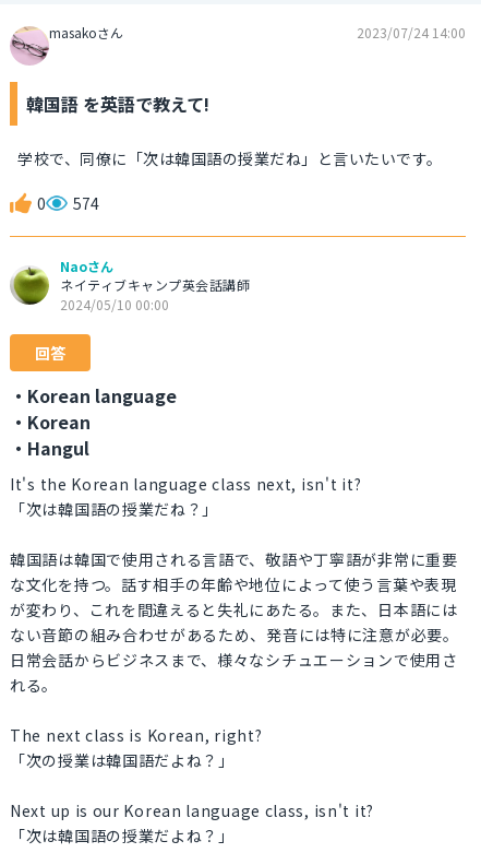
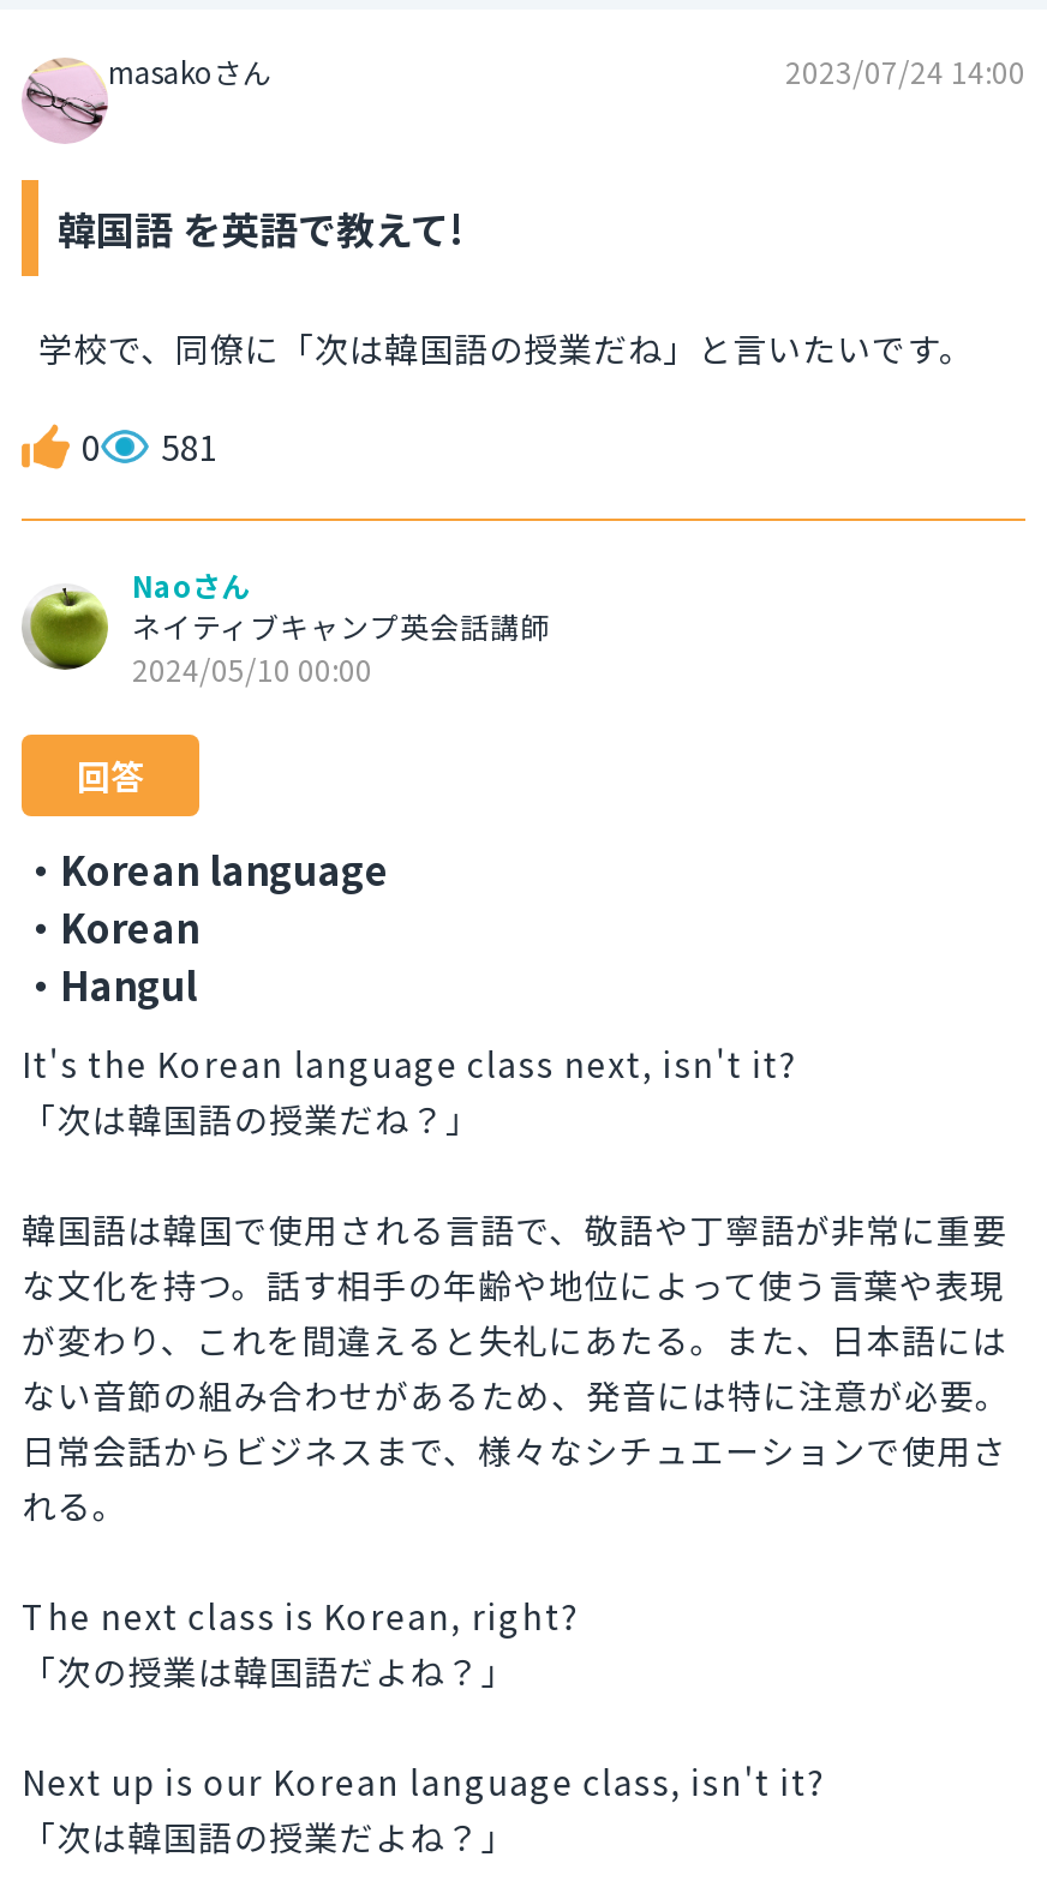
[37,193,99,215] 0 574 -> [82,424,219,472] 0 581

